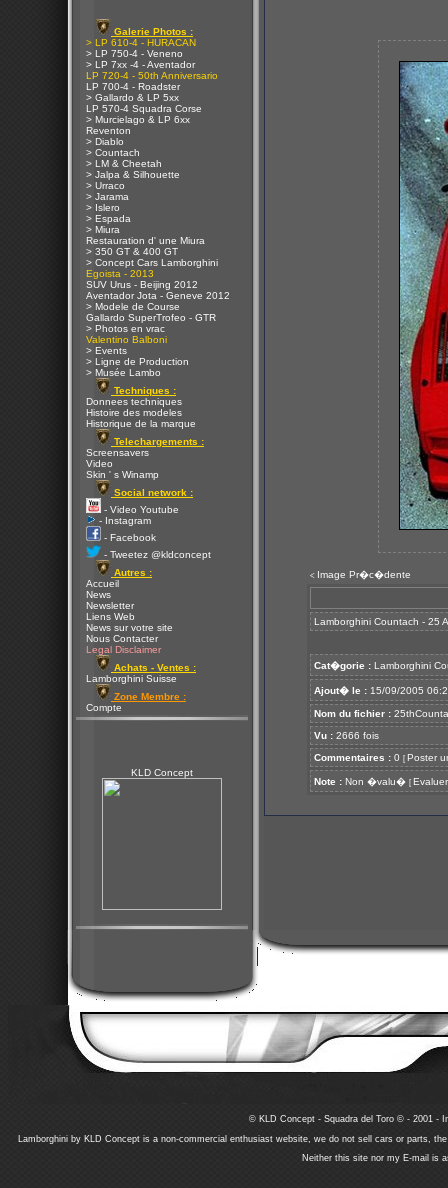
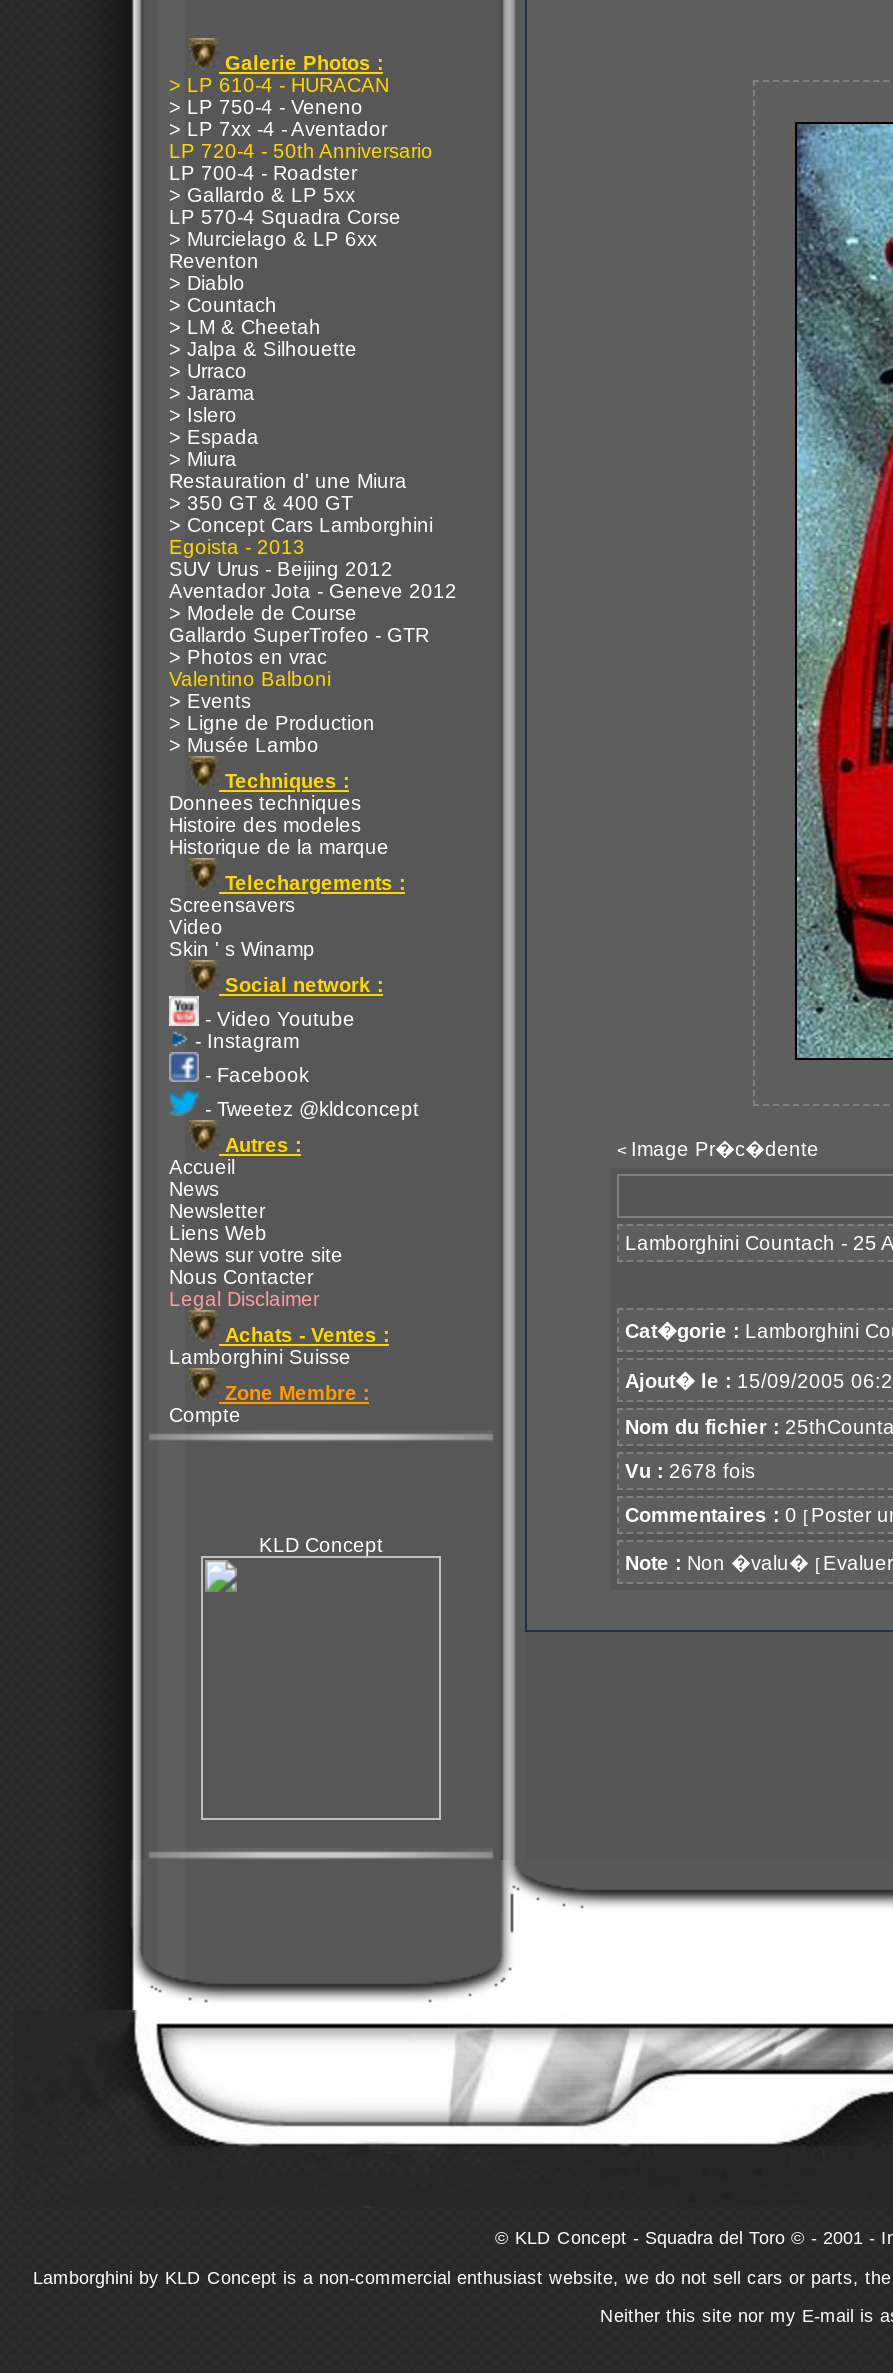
[314,730,379,741] Vu : 2666 fois -> [625,1460,755,1482] Vu : 2678 fois

